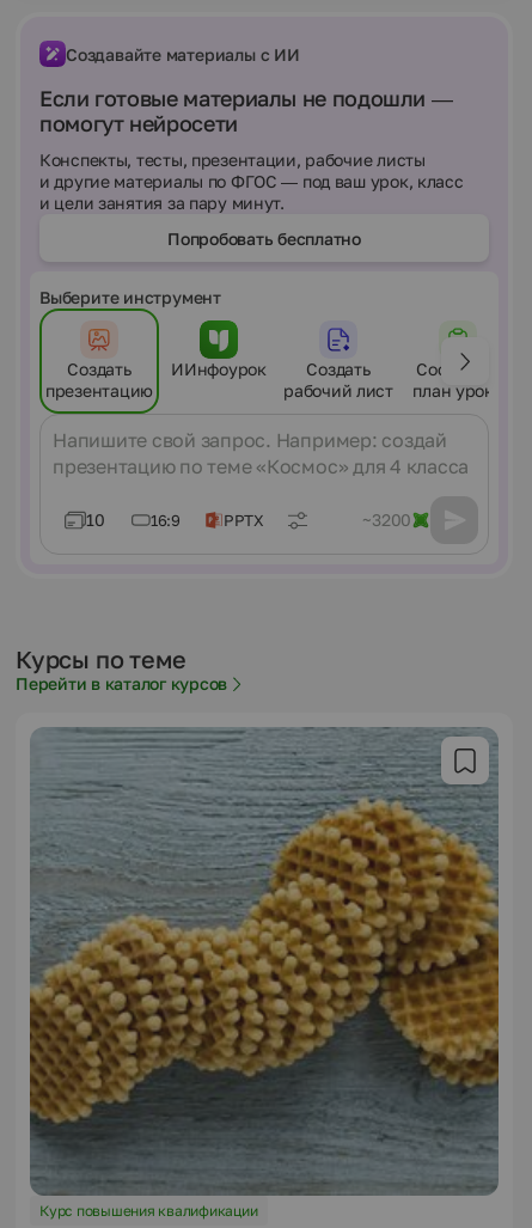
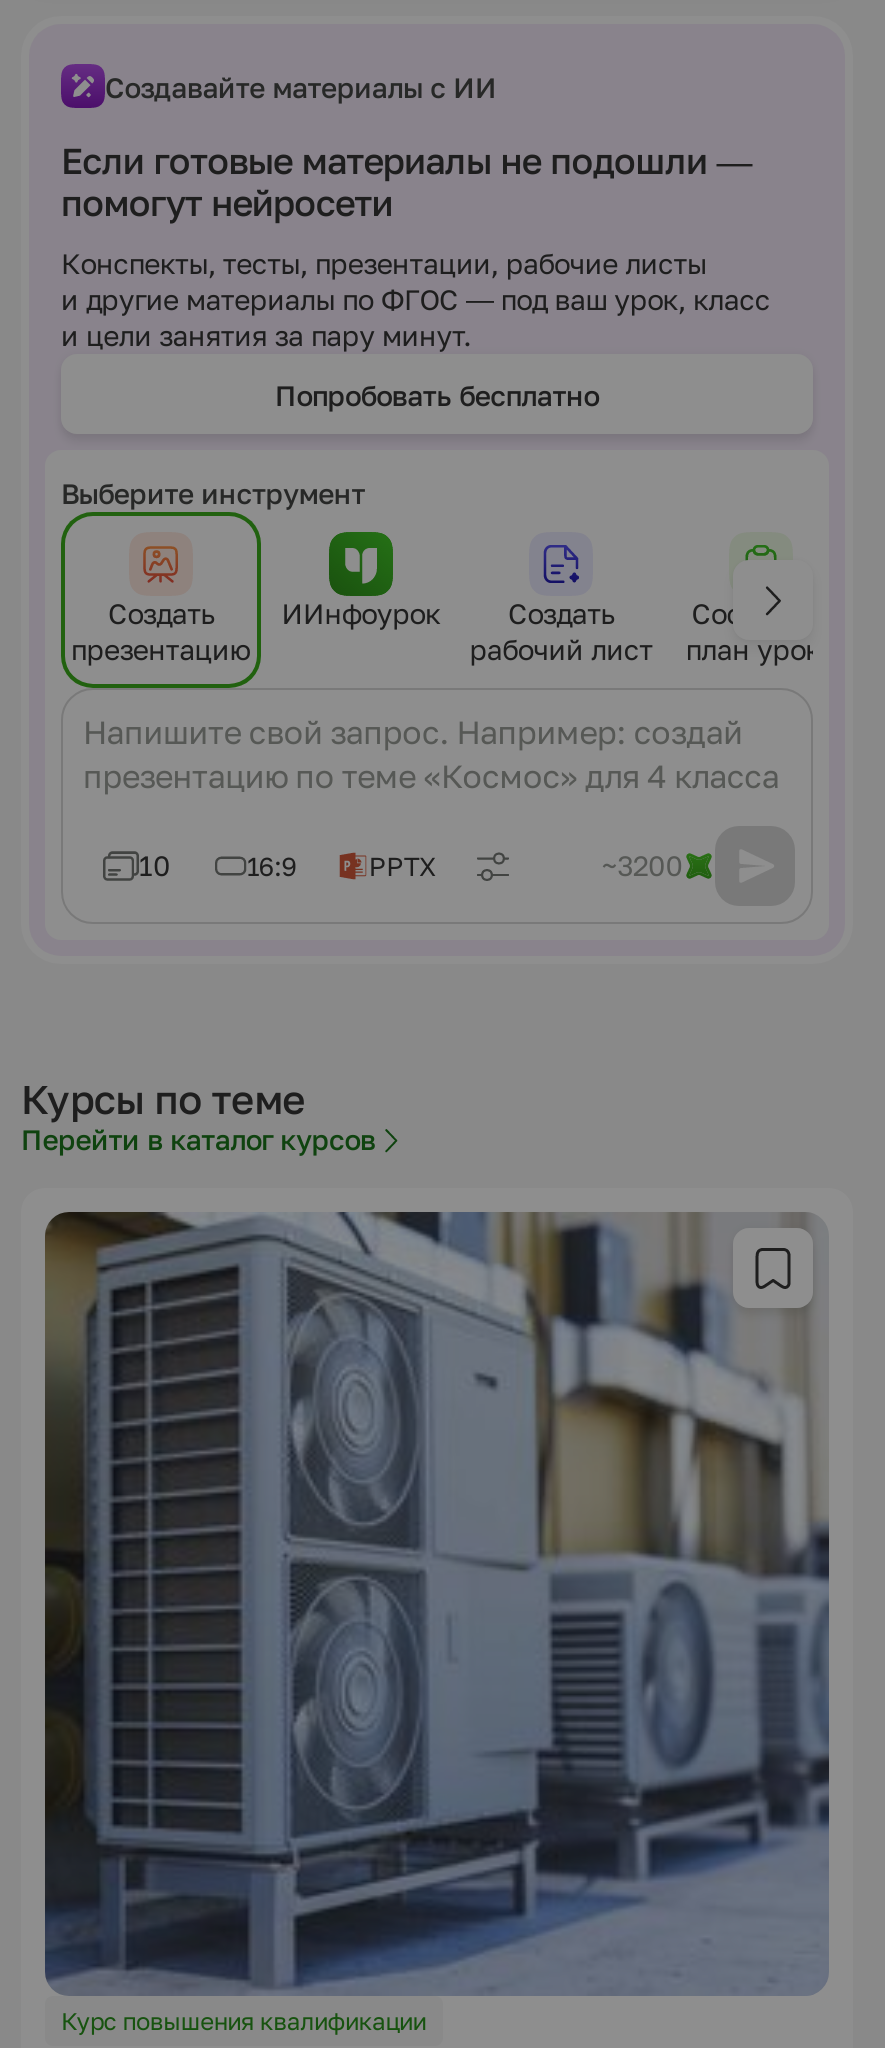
[29,727,500,1196] [image] -> [43,1210,831,1996] [image]

